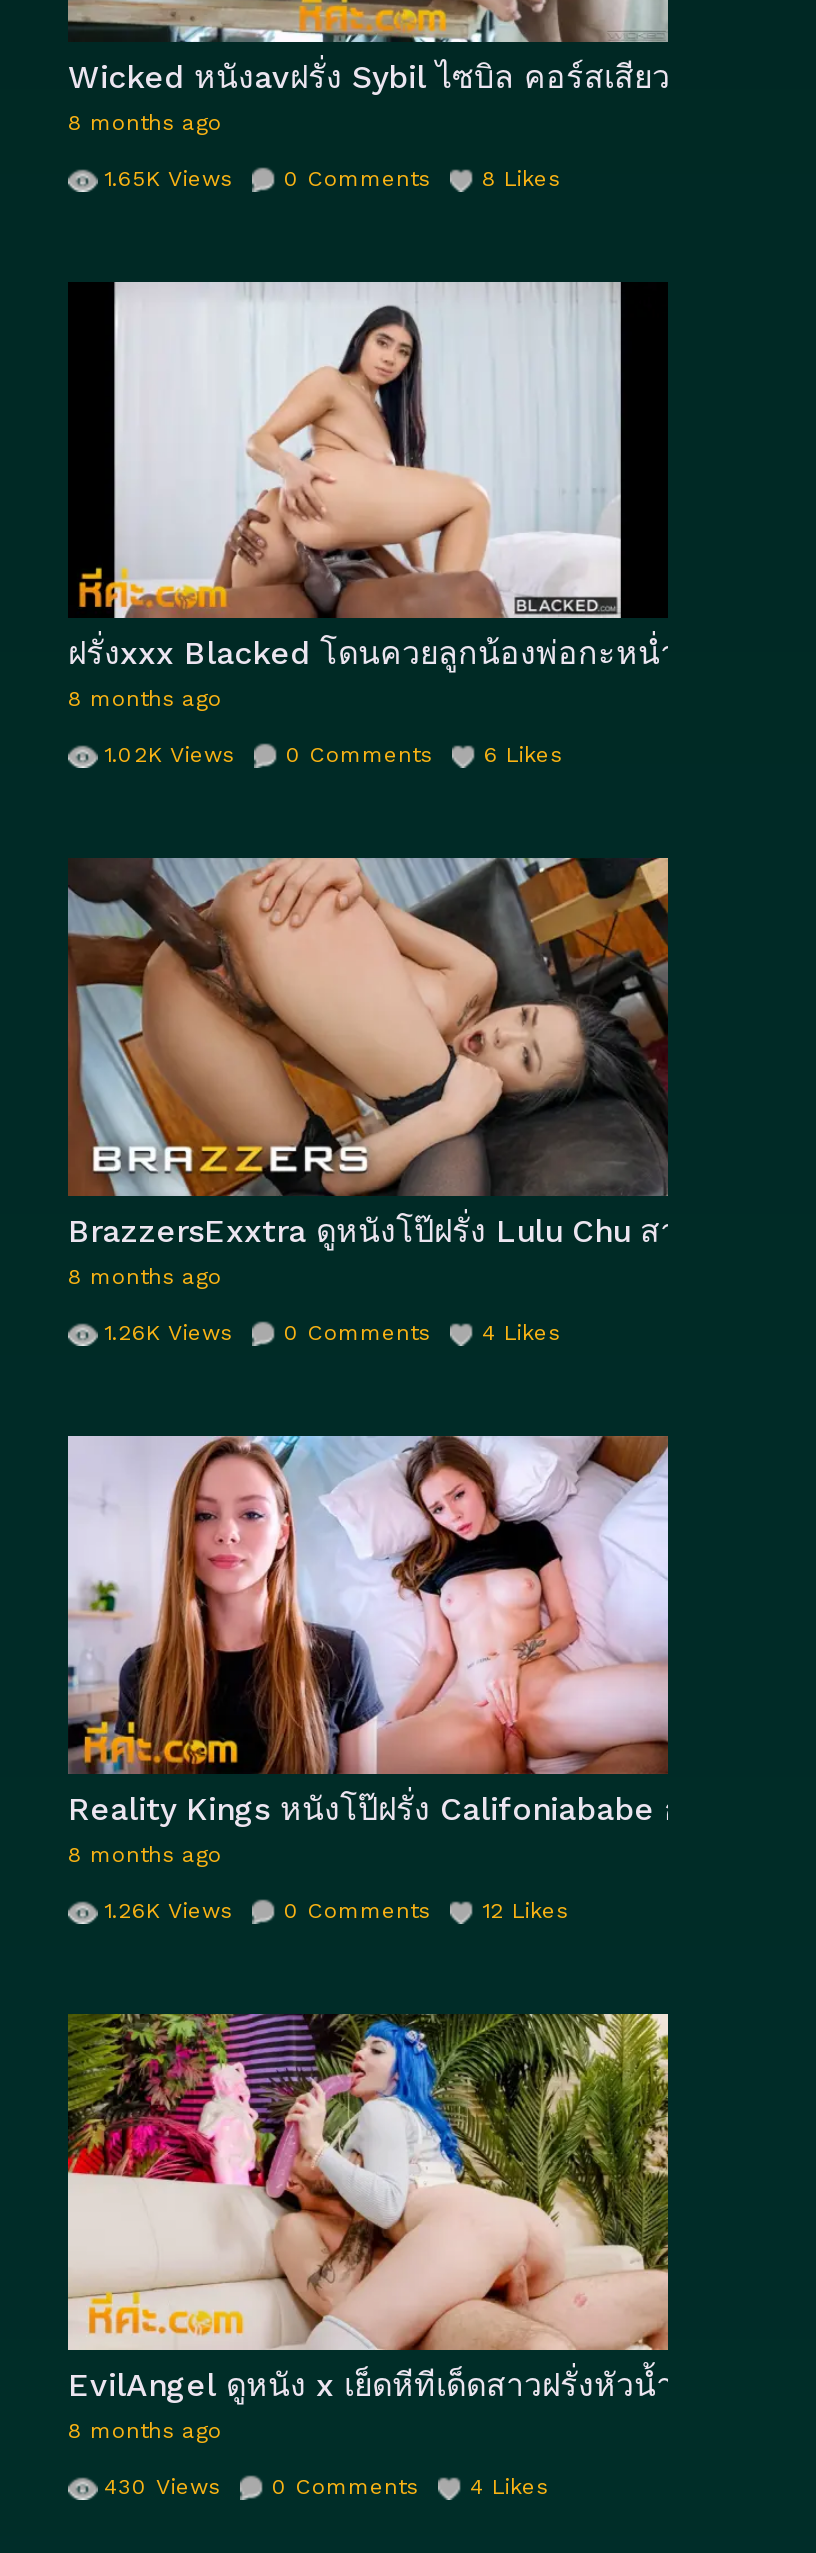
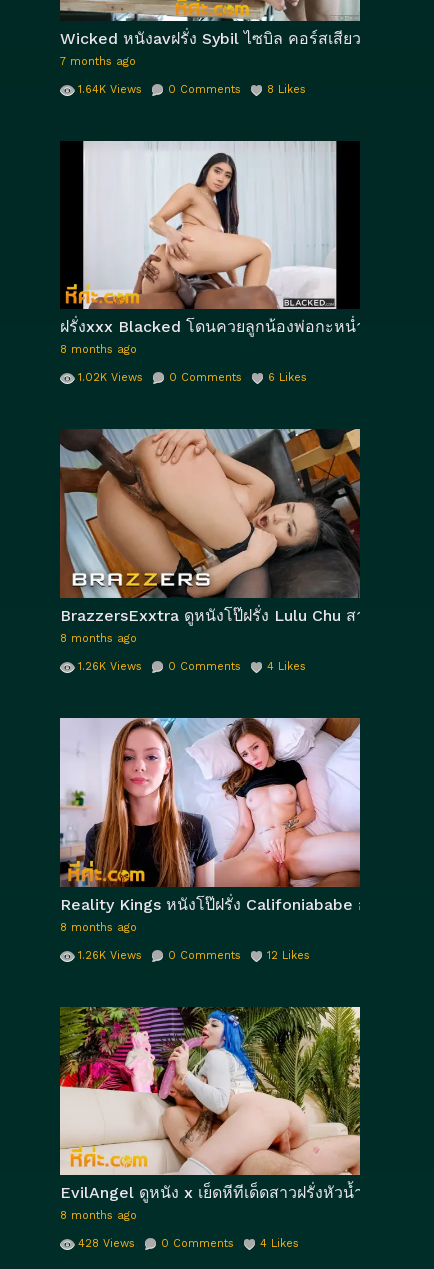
[68,110,222,136] 8 months ago -> [60,55,136,68] 7 months ago
[104,166,560,192] 1.65K Views 0 Comments 8 Likes -> [78,83,306,96] 1.64K Views 0 Comments 8 Likes
[104,2474,548,2500] 430 Views 0 Comments 4 Likes -> [78,1237,299,1250] 428 Views 0 Comments 4 Likes

